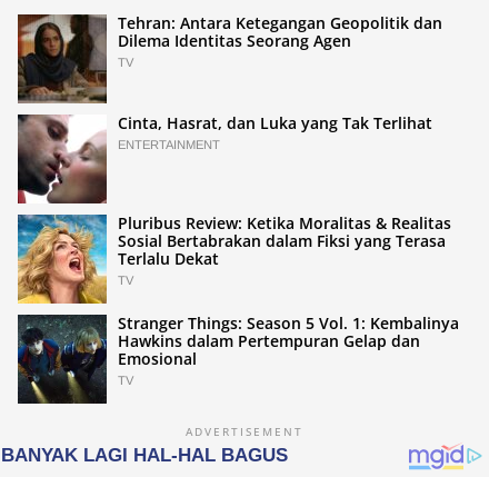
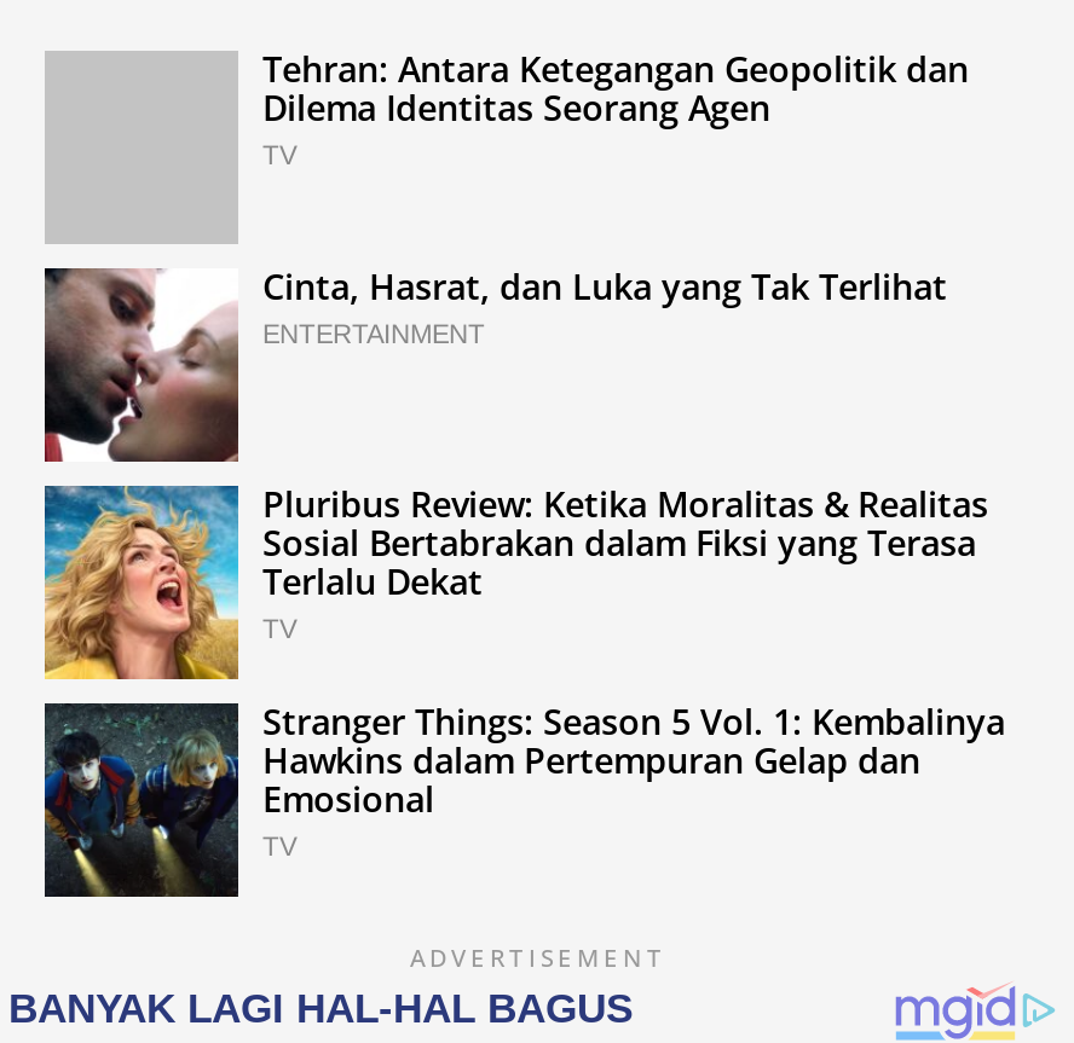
[17,13,108,103] [image] -> none

